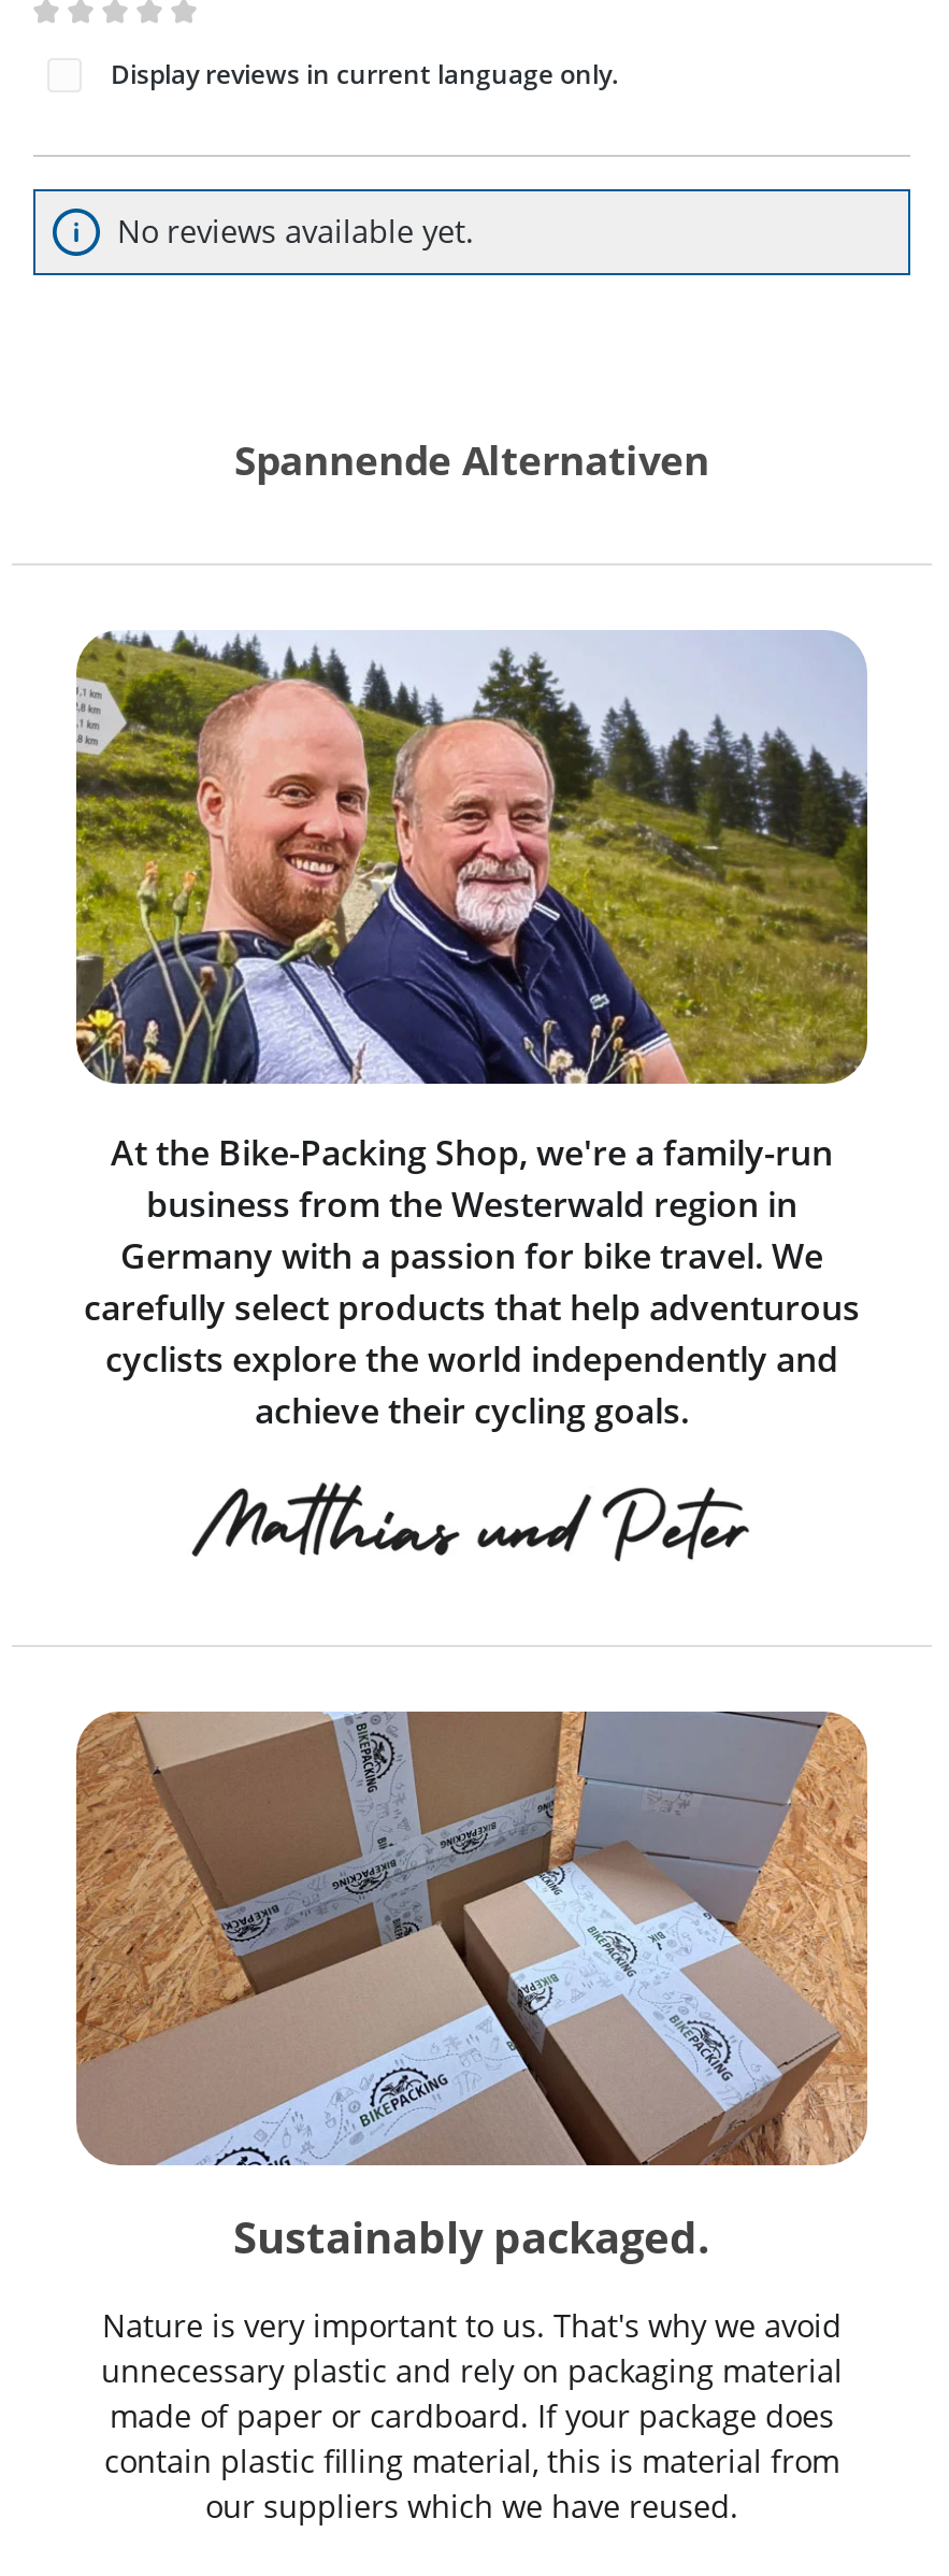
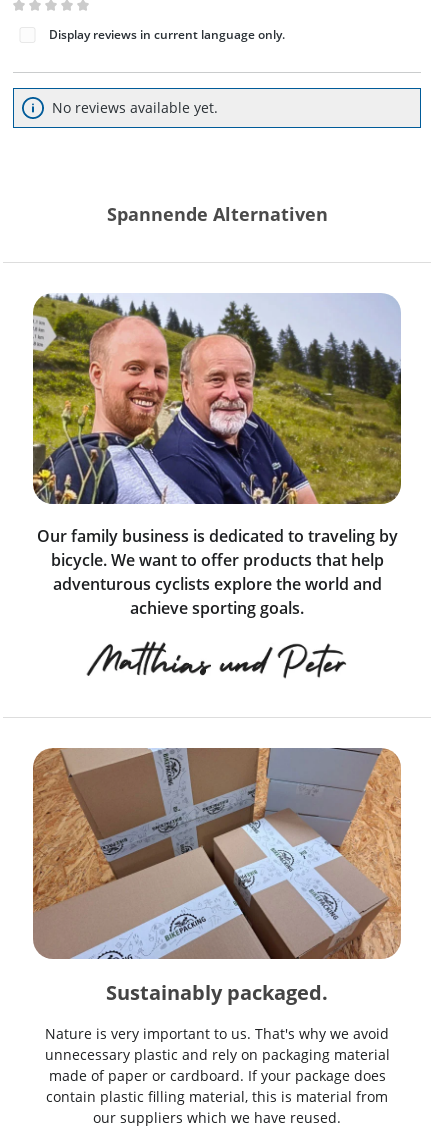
[84,1128,860,1434] At the Bike-Packing Shop, we're a family-run | business from the Westerwald region in | Germany with a passion for bike travel. We | carefully select products that help adventurous | cyclists explore the world independently and | achieve their cycling goals. -> [36,525,397,619] Our family business is dedicated to traveling by | bicycle. We want to offer products that help | adventurous cyclists explore the world and | achieve sporting goals.

